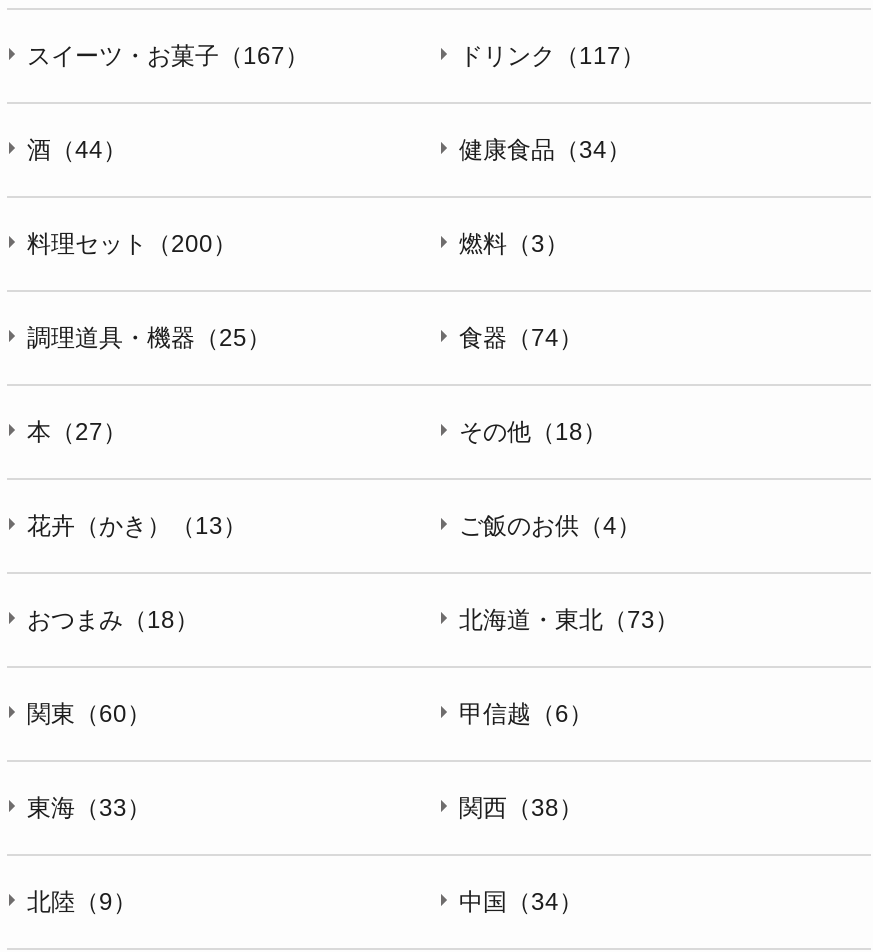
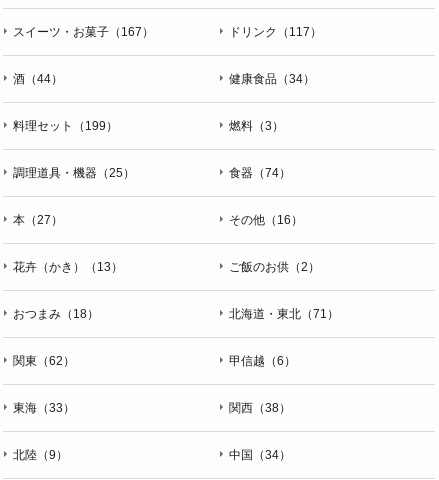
[27,230,237,258] 料理セット（200） -> [13,119,118,133] 料理セット（199）
[459,418,607,446] その他（18） -> [229,213,303,227] その他（16）
[459,512,641,540] ご飯のお供（4） -> [229,260,320,274] ご飯のお供（2）
[459,606,679,634] 北海道・東北（73） -> [229,307,339,321] 北海道・東北（71）
[27,700,151,728] 関東（60） -> [13,354,75,368] 関東（62）

